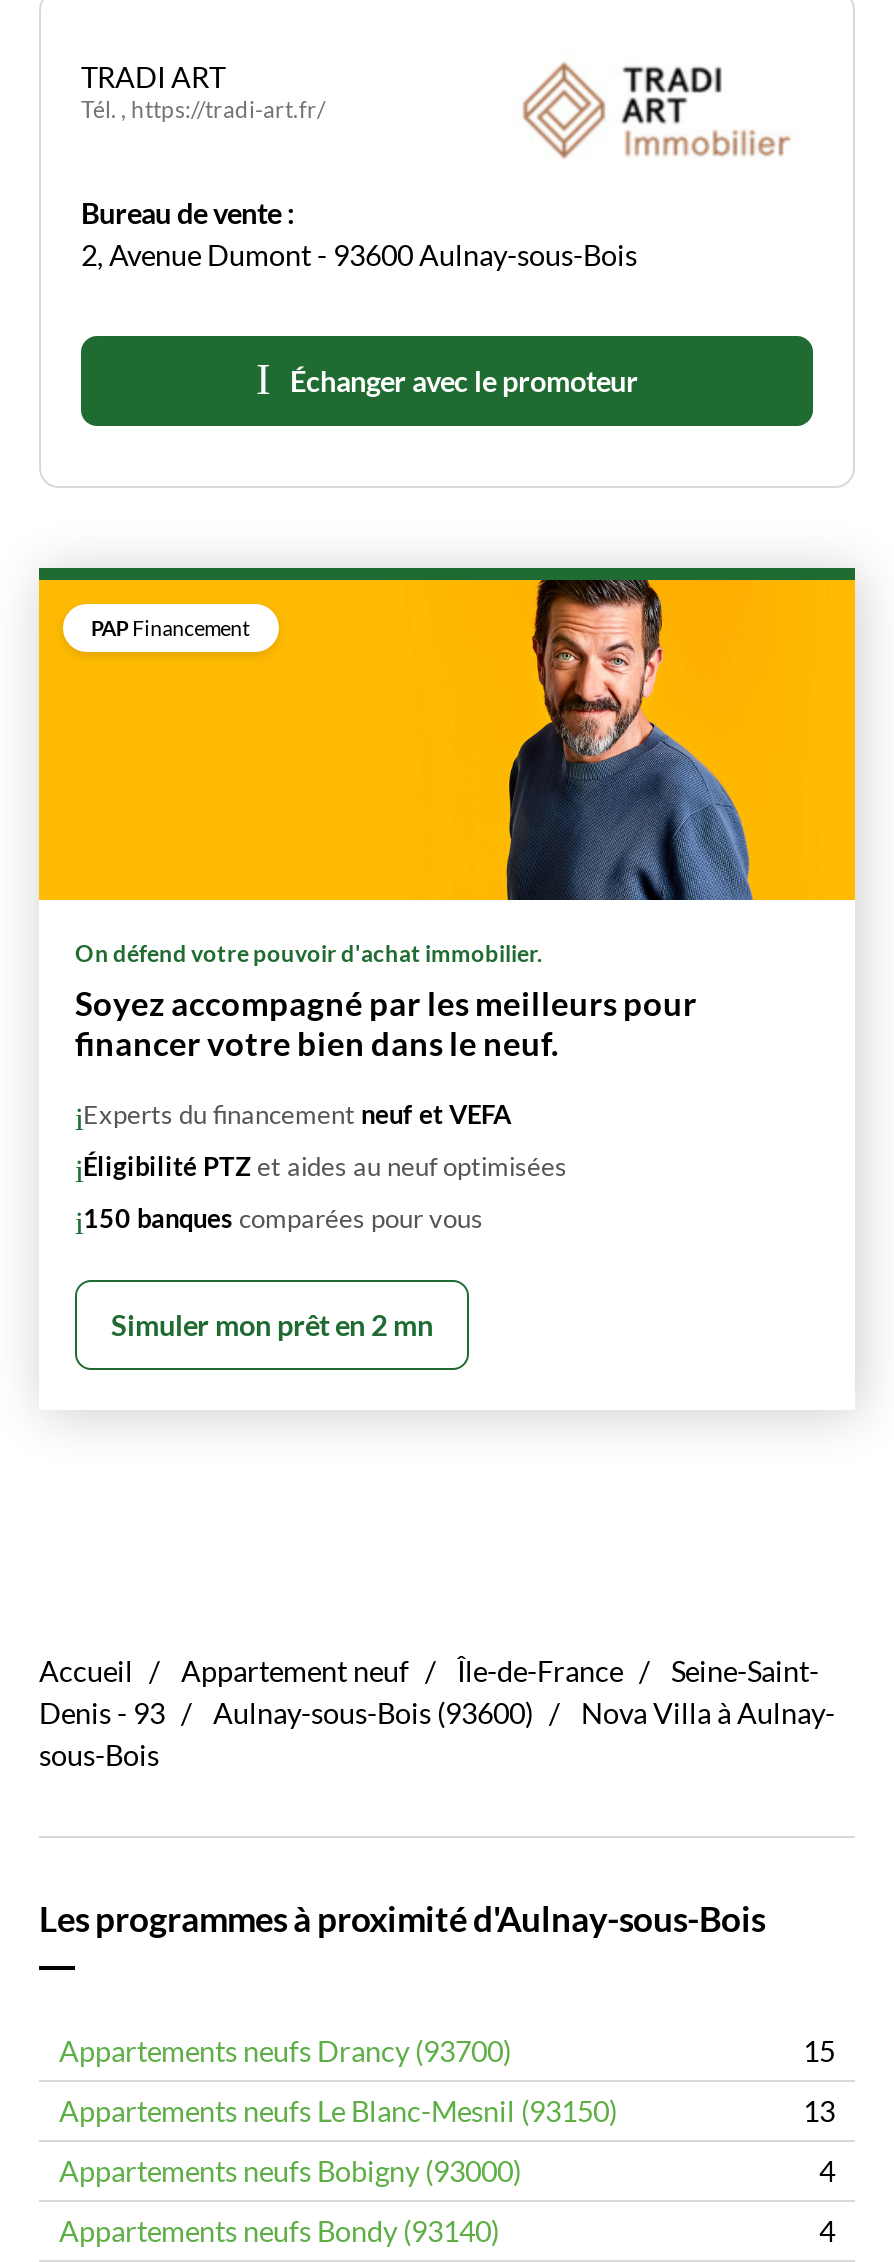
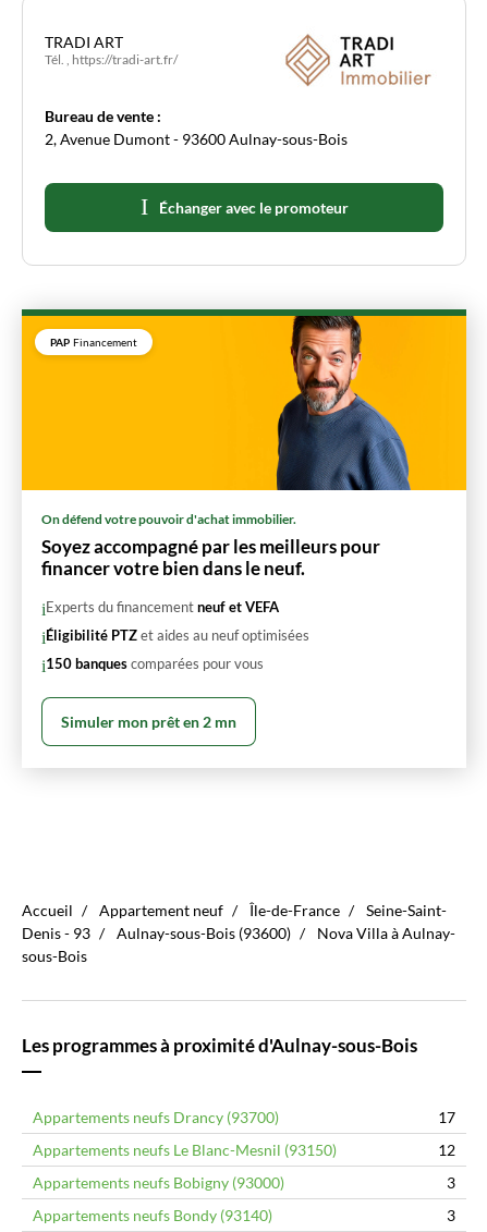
[803,2035,835,2069] 15 -> [438,1108,455,1127] 17
[803,2095,835,2129] 13 -> [438,1141,455,1159] 12
[819,2155,835,2189] 4 -> [447,1174,455,1192] 3
[819,2215,835,2249] 4 -> [447,1206,455,1225] 3

